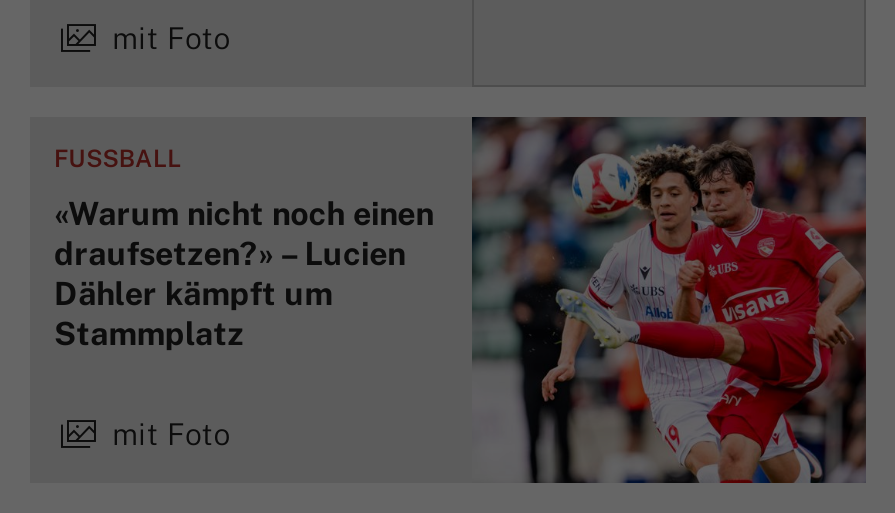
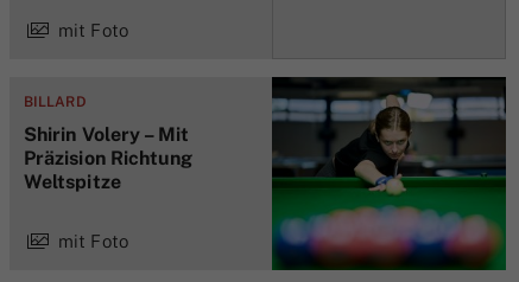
[472,117,868,485] [image] -> [271,76,507,271] [image]
[54,145,181,173] FUSSBALL -> [24,93,86,110] BILLARD
[54,195,434,353] «Warum nicht noch einen | draufsetzen?» – Lucien | Dähler kämpft um | Stammplatz -> [24,123,193,193] Shirin Volery – Mit | Präzision Richtung | Weltspitze

